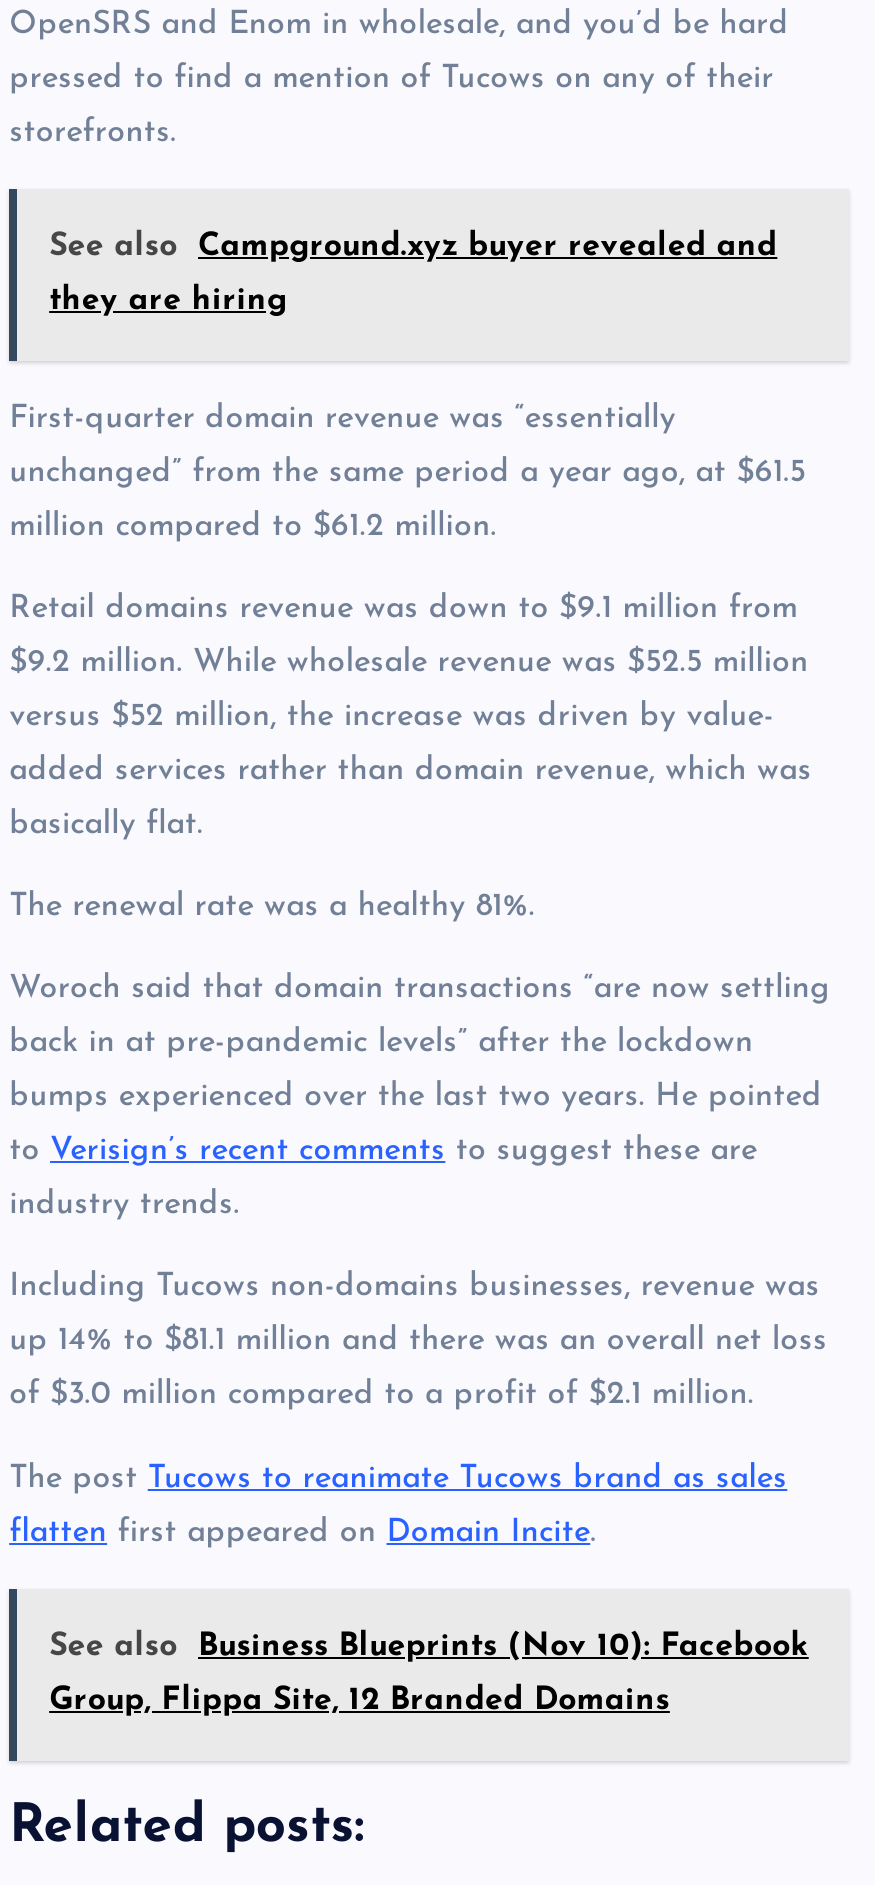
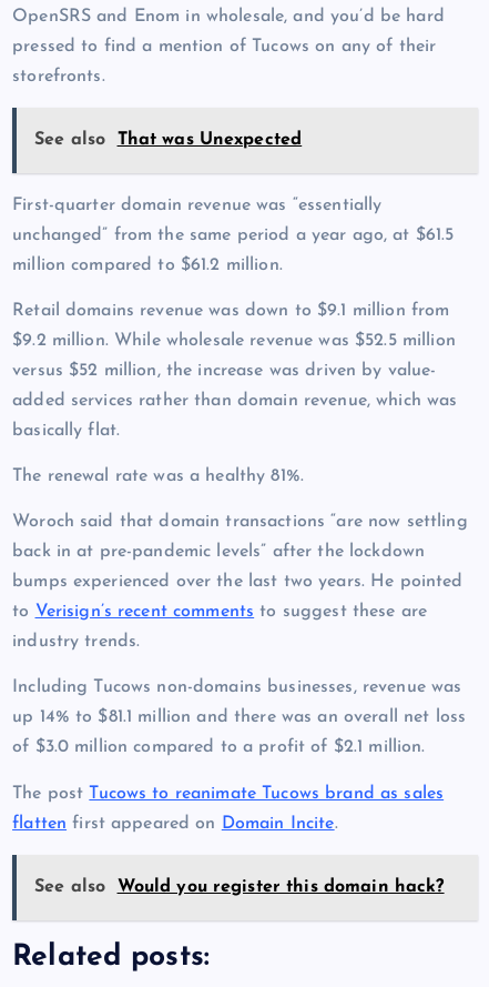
[49,231,777,317] Campground.xyz buyer revealed and | they are hiring -> [117,131,302,149] That was Unexpected
[49,1630,809,1716] Business Blueprints (Nov 10): Facebook | Group, Flippa Site, 12 Branded Domains -> [117,878,444,896] Would you register this domain hack?

